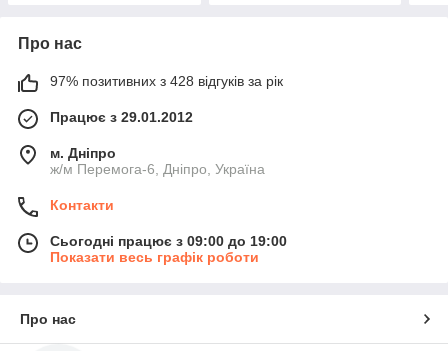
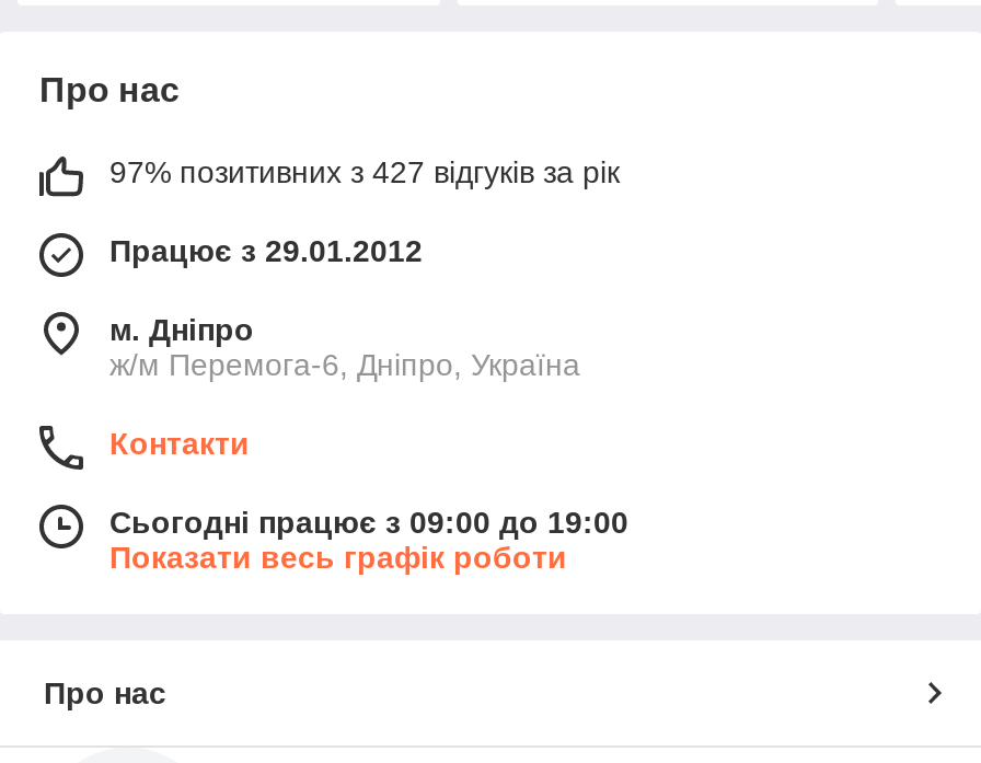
[50,73,283,89] 97% позитивних з 428 відгуків за рік -> [109,155,620,190] 97% позитивних з 427 відгуків за рік

